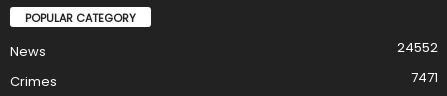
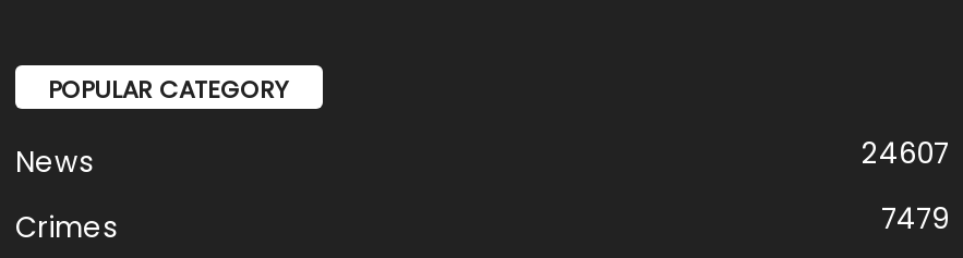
[397,38,438,57] 24552 -> [862,132,949,174] 24607
[411,68,438,87] 7471 -> [881,198,949,239] 7479

